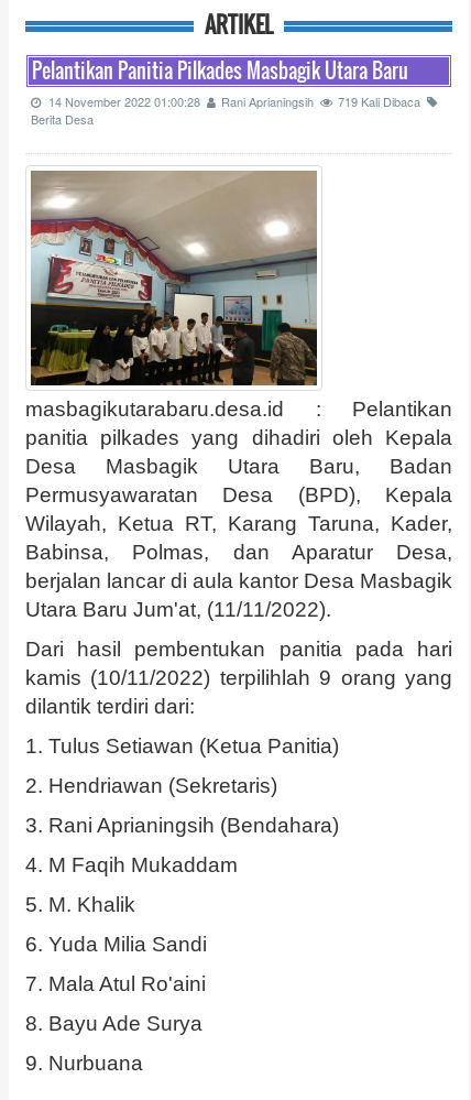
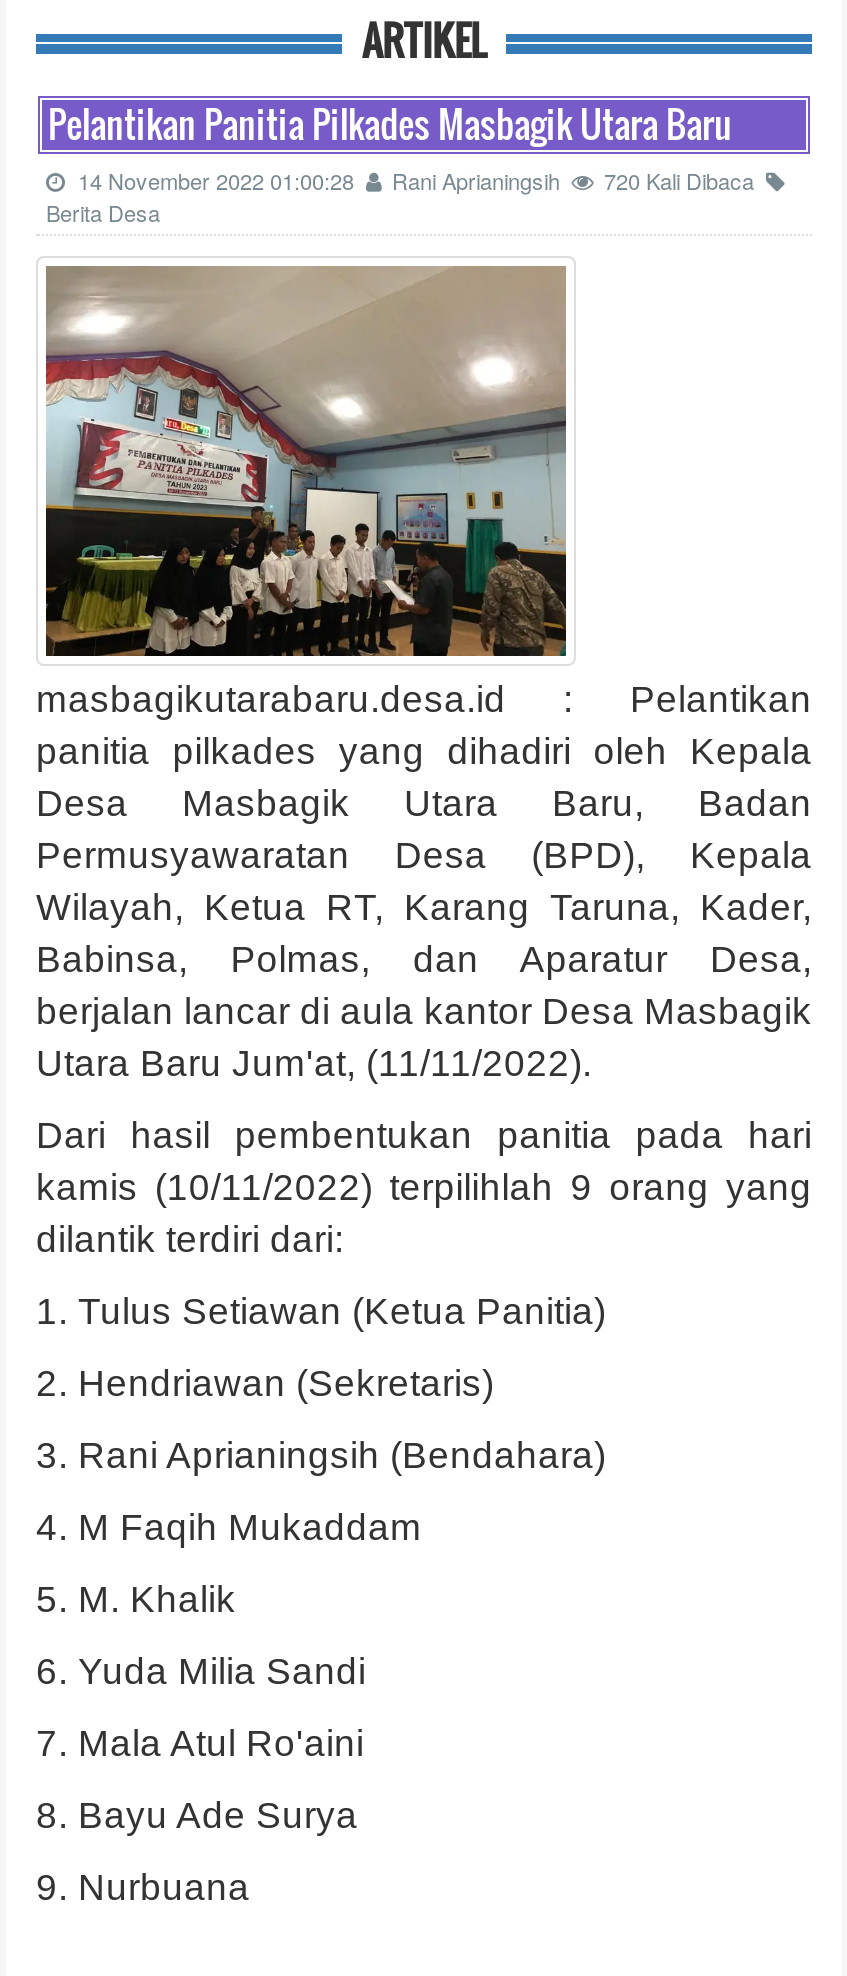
[48,92,427,110] 14 November 2022 01:00:28 Rani Aprianingsih 719 Kali Dibaca -> [78,164,766,196] 14 November 2022 01:00:28 Rani Aprianingsih 720 Kali Dibaca

